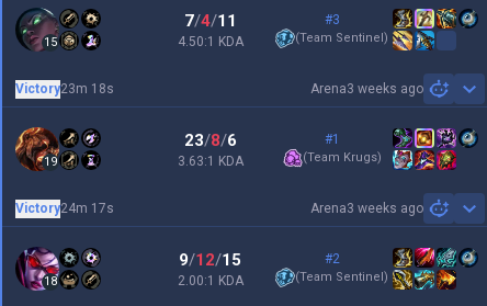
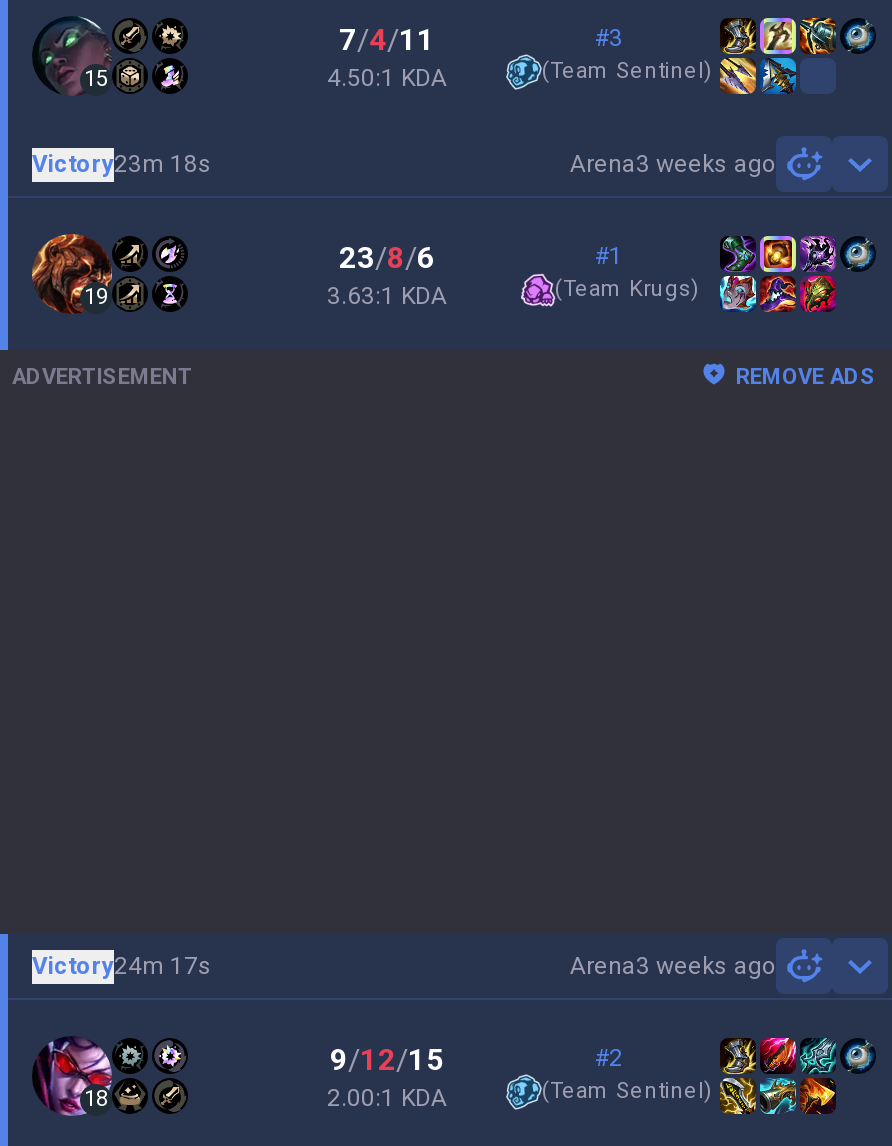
none -> [12,364,876,390] ADVERTISEMENT | REMOVE ADS

